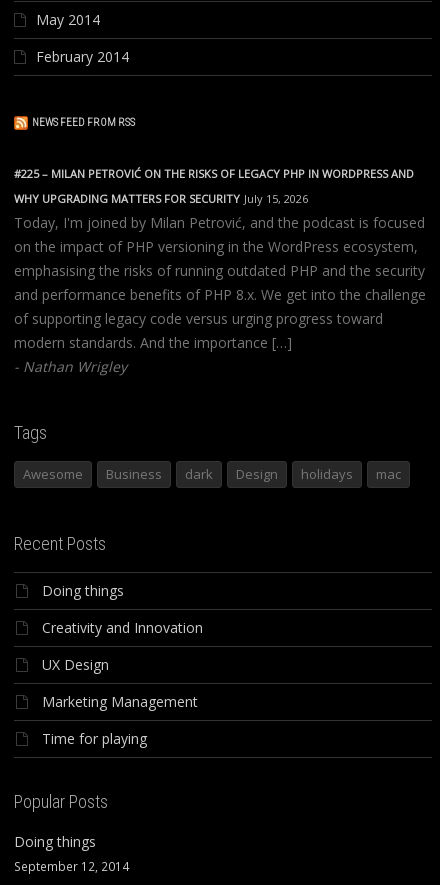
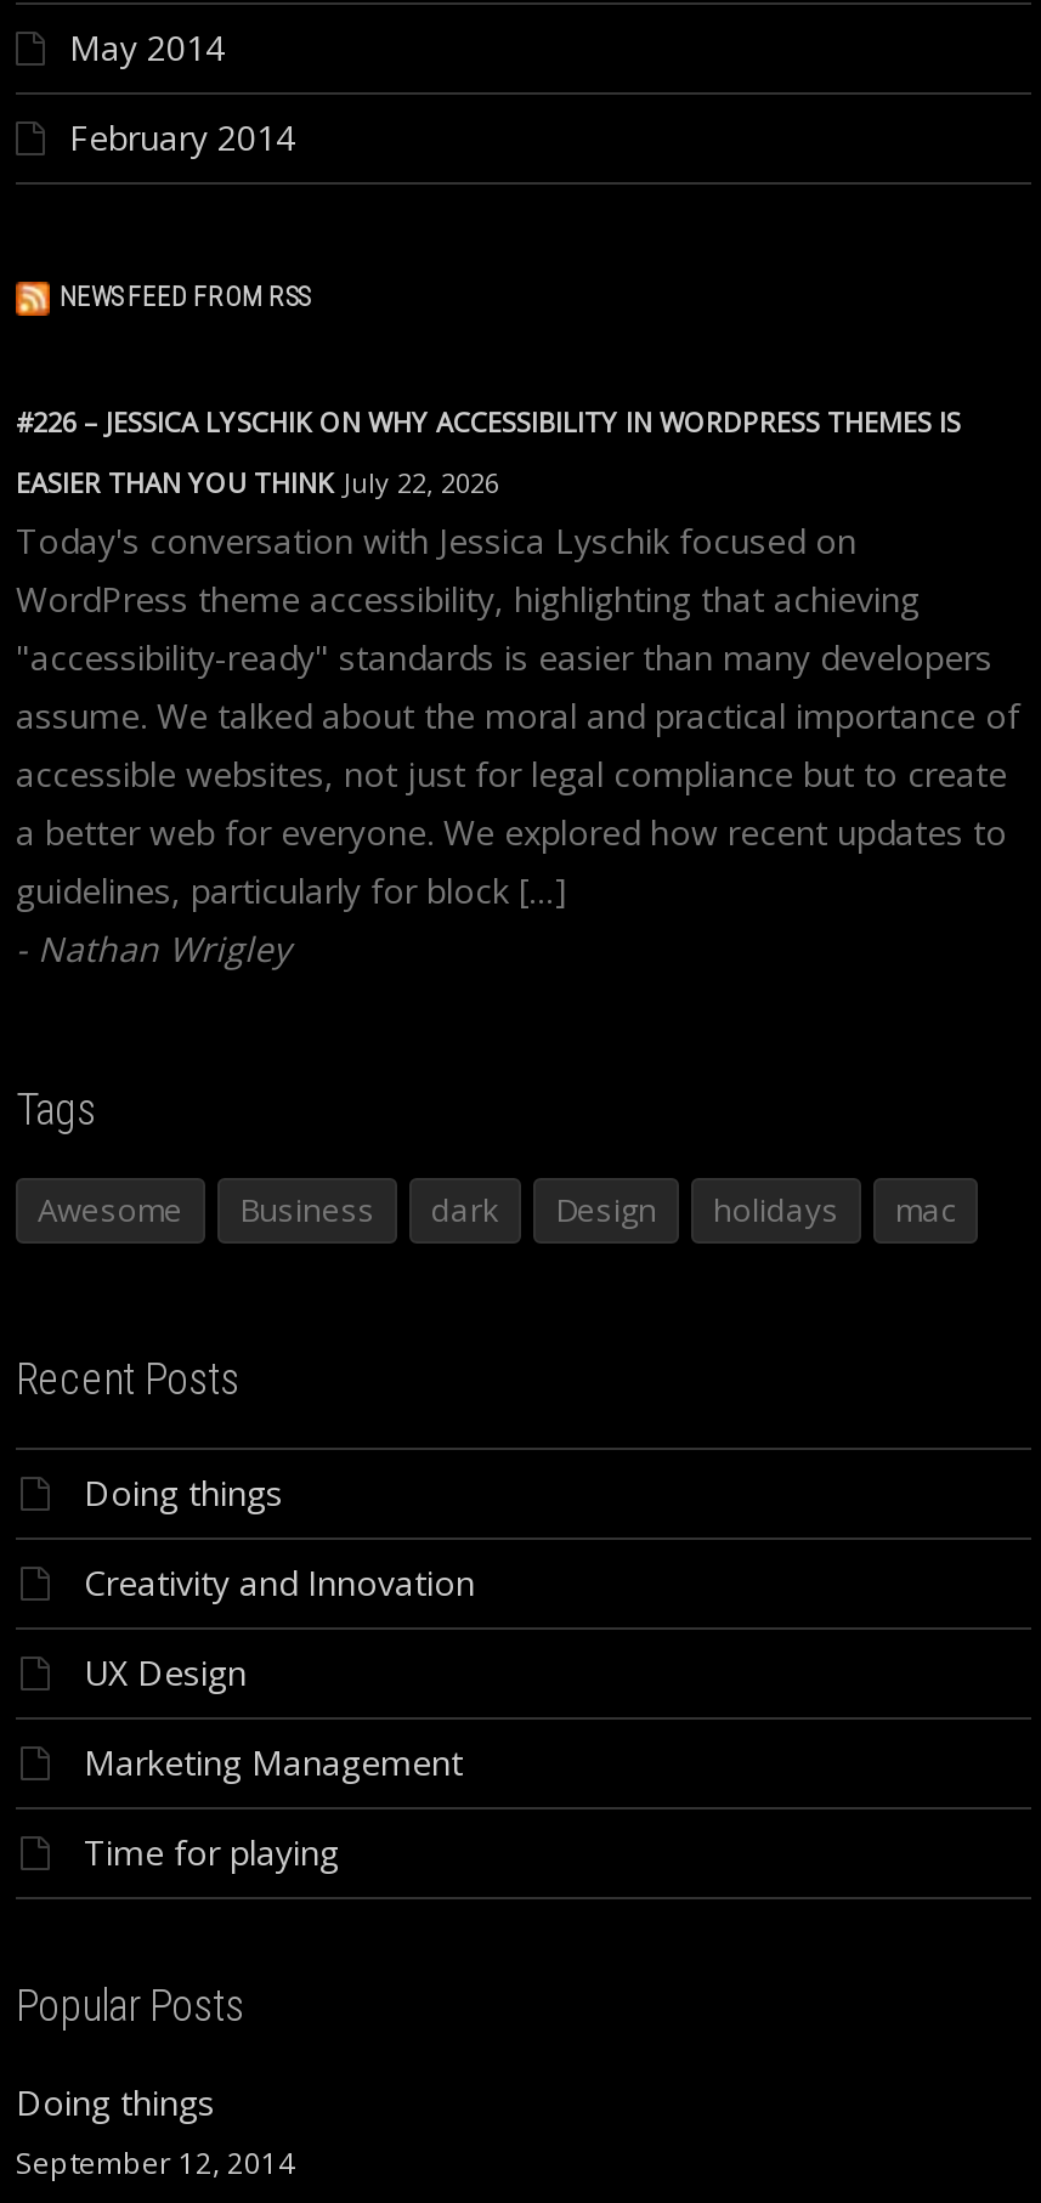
[14,166,414,181] #225 – MILAN PETROVIĆ ON THE RISKS OF LEGACY PHP IN WORDPRESS AND -> [16,402,961,439] #226 – JESSICA LYSCHIK ON WHY ACCESSIBILITY IN WORDPRESS THEMES IS
[14,191,426,352] WHY UPGRADING MATTERS FOR SECURITY July 15, 2026 | Today, I'm joined by Milan Petrović, and the podcast is focused | on the impact of PHP versioning in the WordPress ecosystem, | emphasising the risks of running outdated PHP and the security | and performance benefits of PHP 8.x. We get into the challenge | of supporting legacy code versus urging progress toward | modern standards. And the importance […] -> [16,463,1019,913] EASIER THAN YOU THINK July 22, 2026 | Today's conversation with Jessica Lyschik focused on | WordPress theme accessibility, highlighting that achieving | "accessibility-ready" standards is easier than many developers | assume. We talked about the moral and practical importance of | accessible websites, not just for legal compliance but to create | a better web for everyone. We explored how recent updates to | guidelines, particularly for block […]

